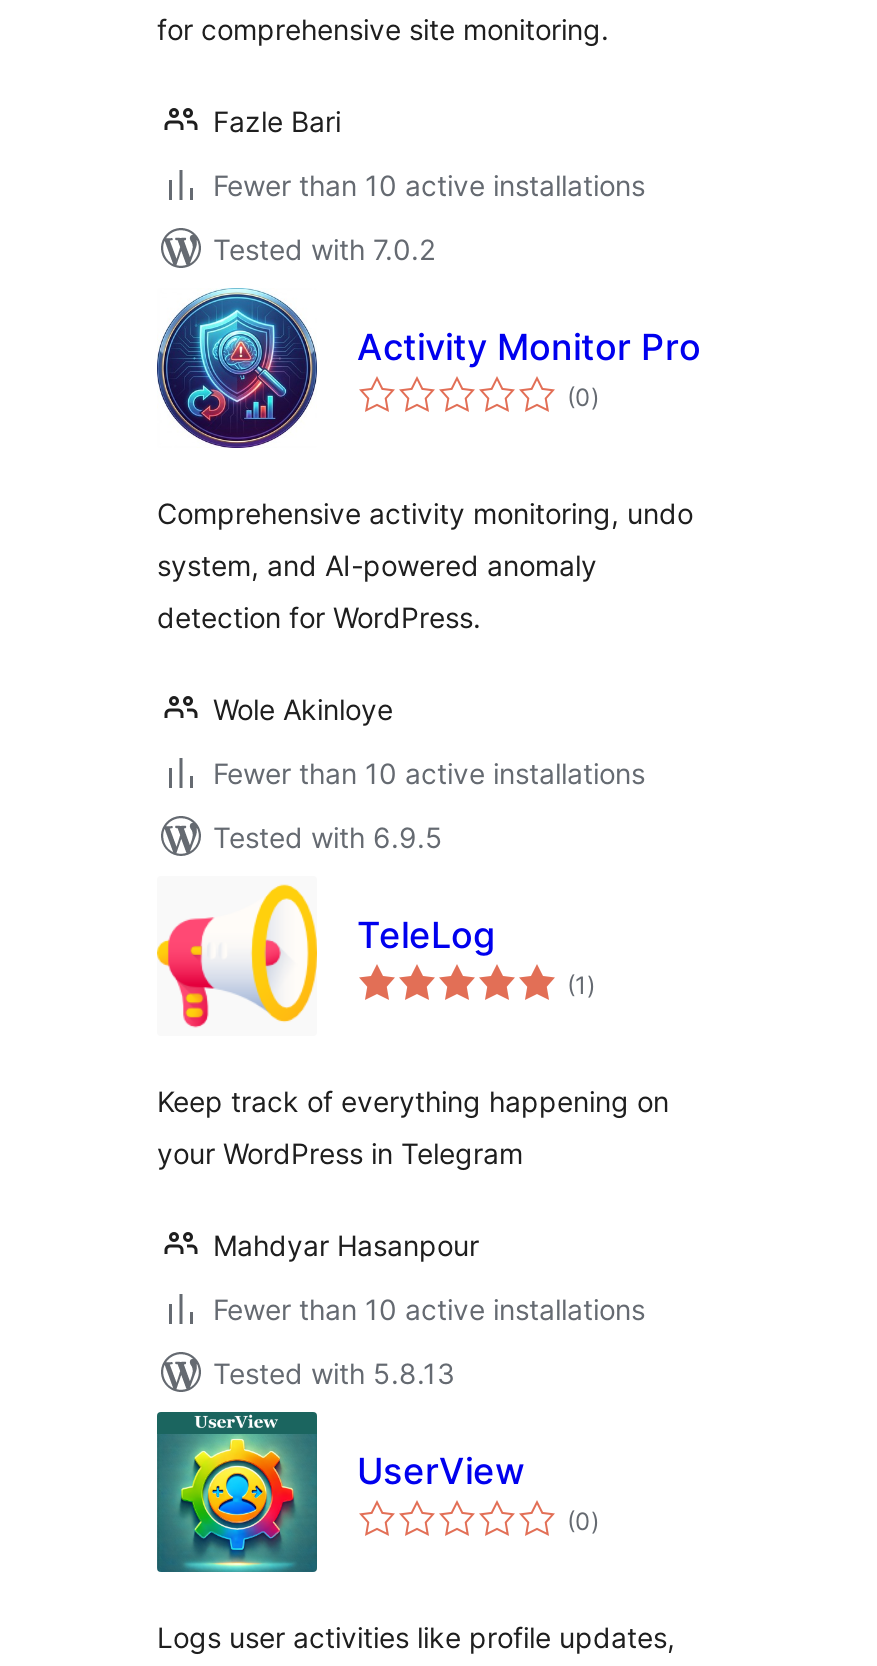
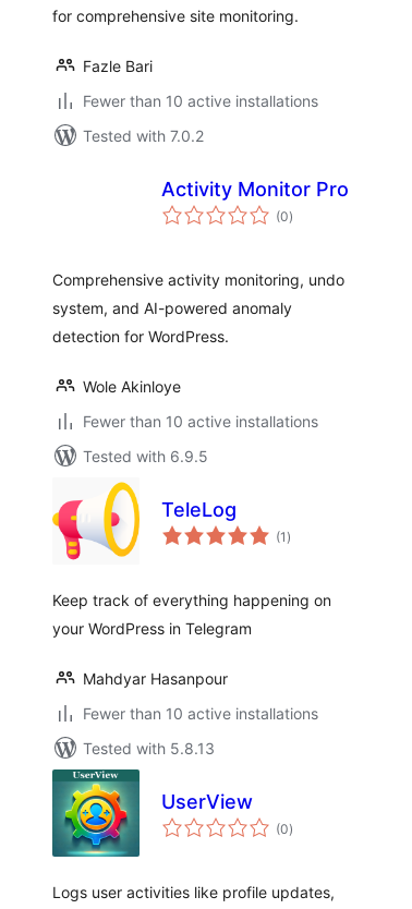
[155,288,319,450] [image] -> none

